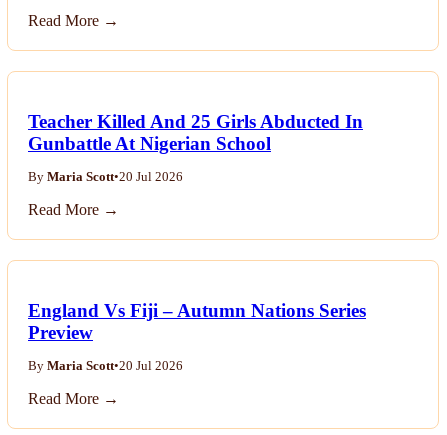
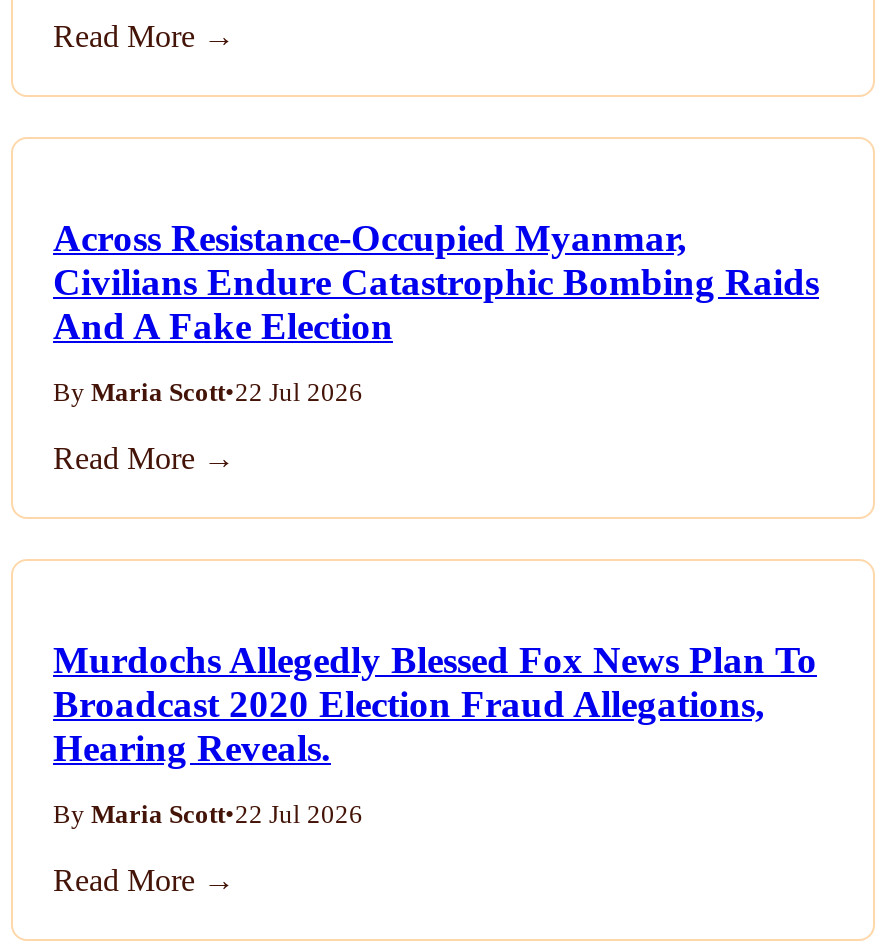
[28,111,363,154] Teacher Killed And 25 Girls Abducted In | Gunbattle At Nigerian School -> [53,217,819,347] Across Resistance-Occupied Myanmar, | Civilians Endure Catastrophic Bombing Raids | And A Fake Election
[28,170,183,184] By Maria Scott•20 Jul 2026 -> [53,379,363,407] By Maria Scott•22 Jul 2026
[28,300,366,343] England Vs Fiji – Autumn Nations Series | Preview -> [53,639,817,769] Murdochs Allegedly Blessed Fox News Plan To | Broadcast 2020 Election Fraud Allegations, | Hearing Reveals.
[28,359,183,373] By Maria Scott•20 Jul 2026 -> [53,801,363,829] By Maria Scott•22 Jul 2026

